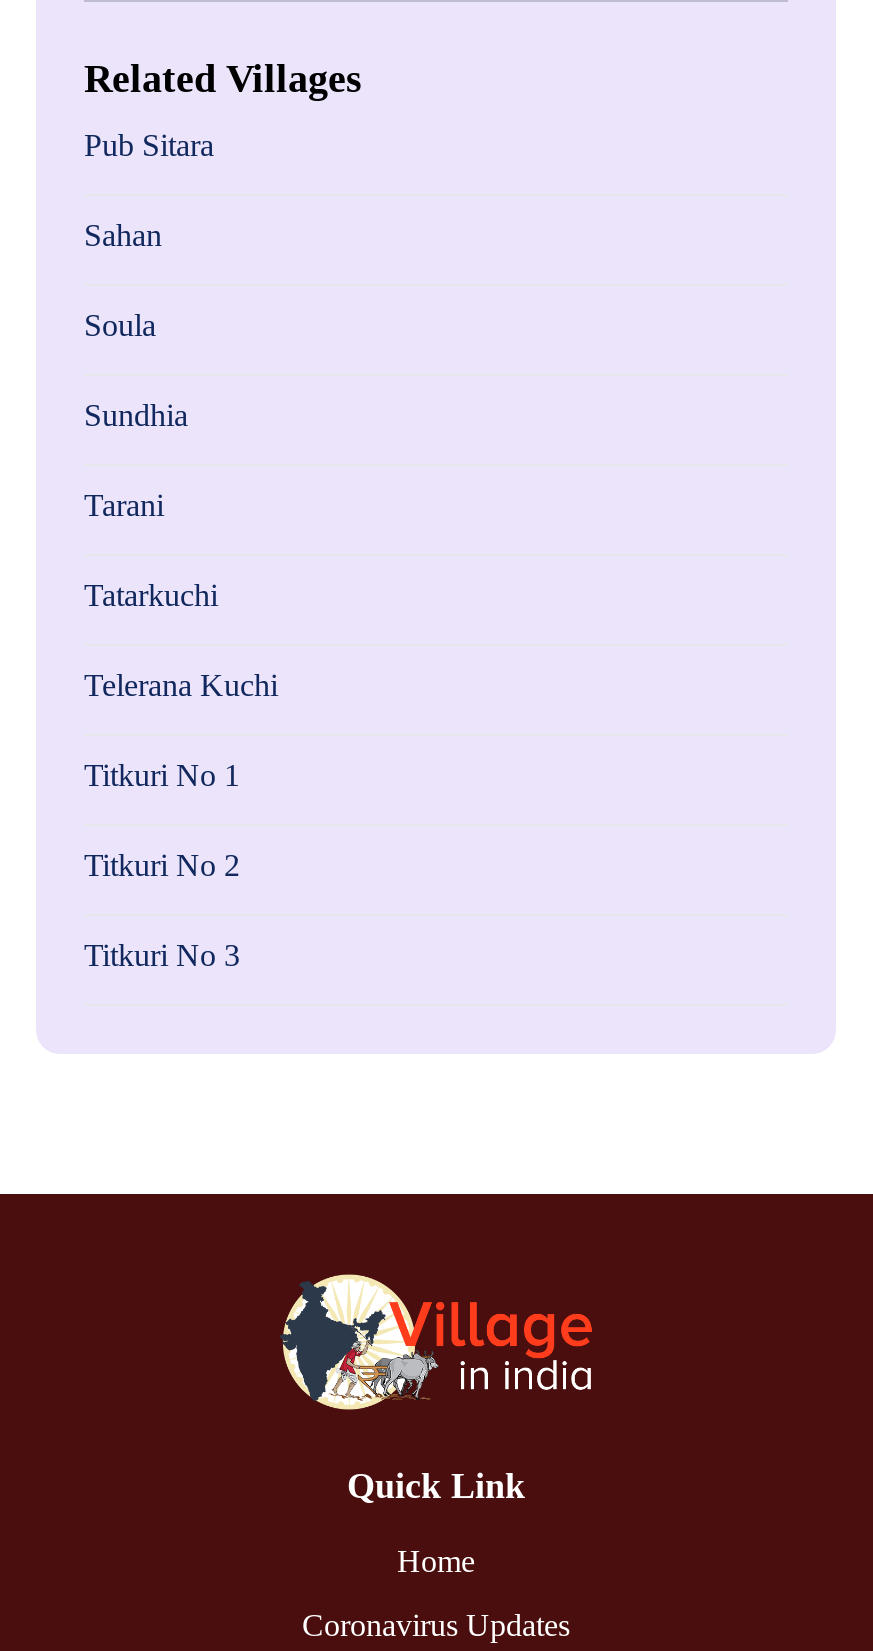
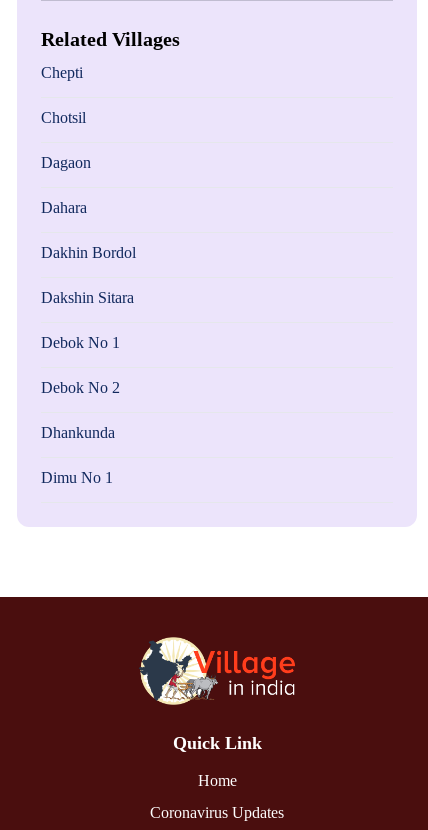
[84,128,214,162] Pub Sitara -> [41,64,83,81] Chepti
[84,218,162,252] Sahan -> [41,109,86,126] Chotsil
[84,308,156,342] Soula -> [41,154,91,171] Dagaon
[84,398,188,432] Sundhia -> [41,199,87,216] Dahara
[84,488,164,522] Tarani -> [41,244,136,261] Dakhin Bordol
[84,578,218,612] Tatarkuchi -> [41,289,134,306] Dakshin Sitara
[84,668,278,702] Telerana Kuchi -> [41,334,120,351] Debok No 1
[84,758,240,792] Titkuri No 1 -> [41,379,120,396] Debok No 2
[84,848,240,882] Titkuri No 2 -> [41,424,115,441] Dhankunda
[84,938,240,972] Titkuri No 3 -> [41,469,113,486] Dimu No 1

